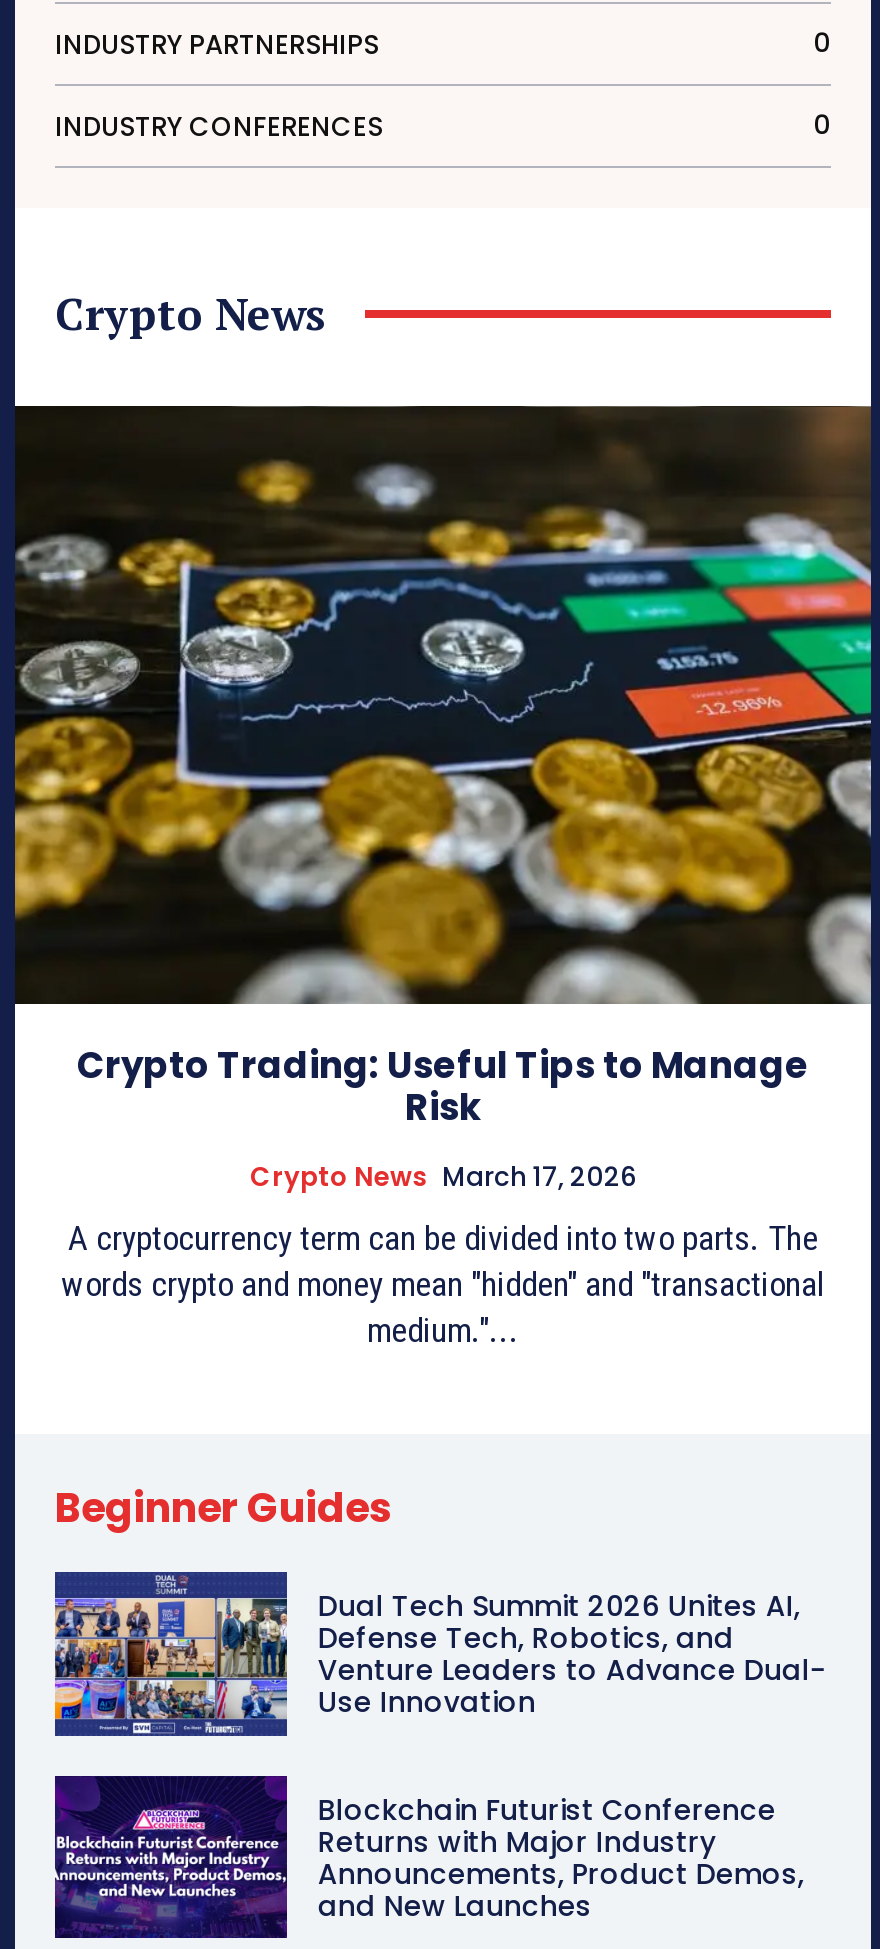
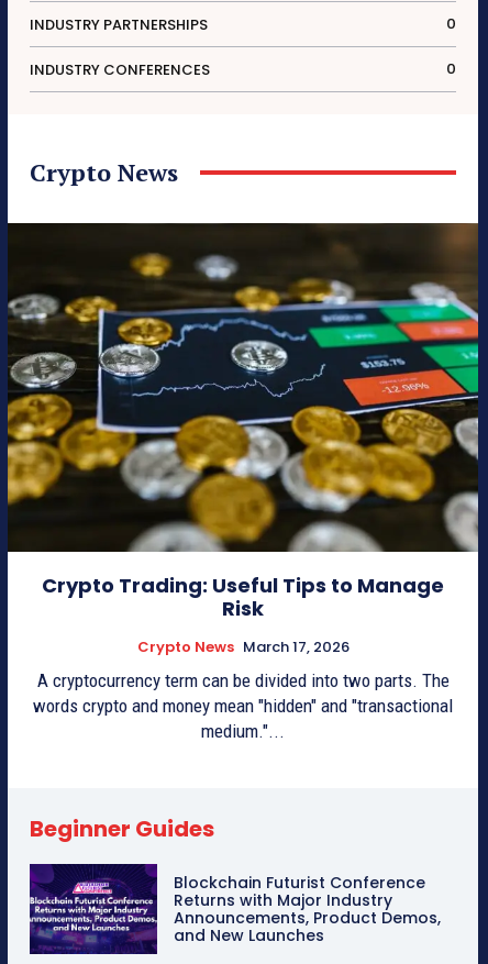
[53,1570,826,1738] [image] | Dual Tech Summit 2026 Unites AI, | Defense Tech, Robotics, and | Venture Leaders to Advance Dual- | Use Innovation -> none

